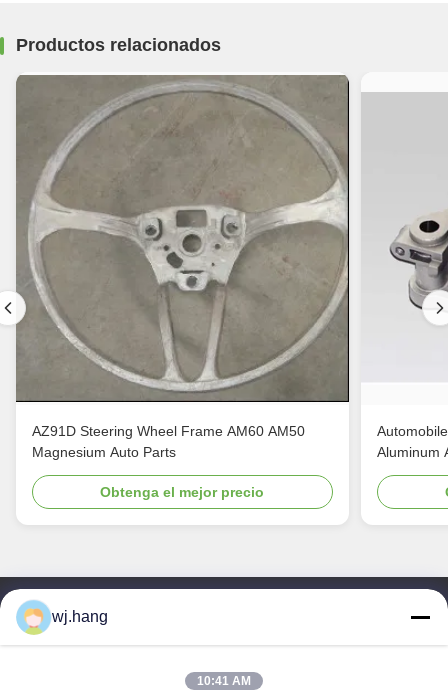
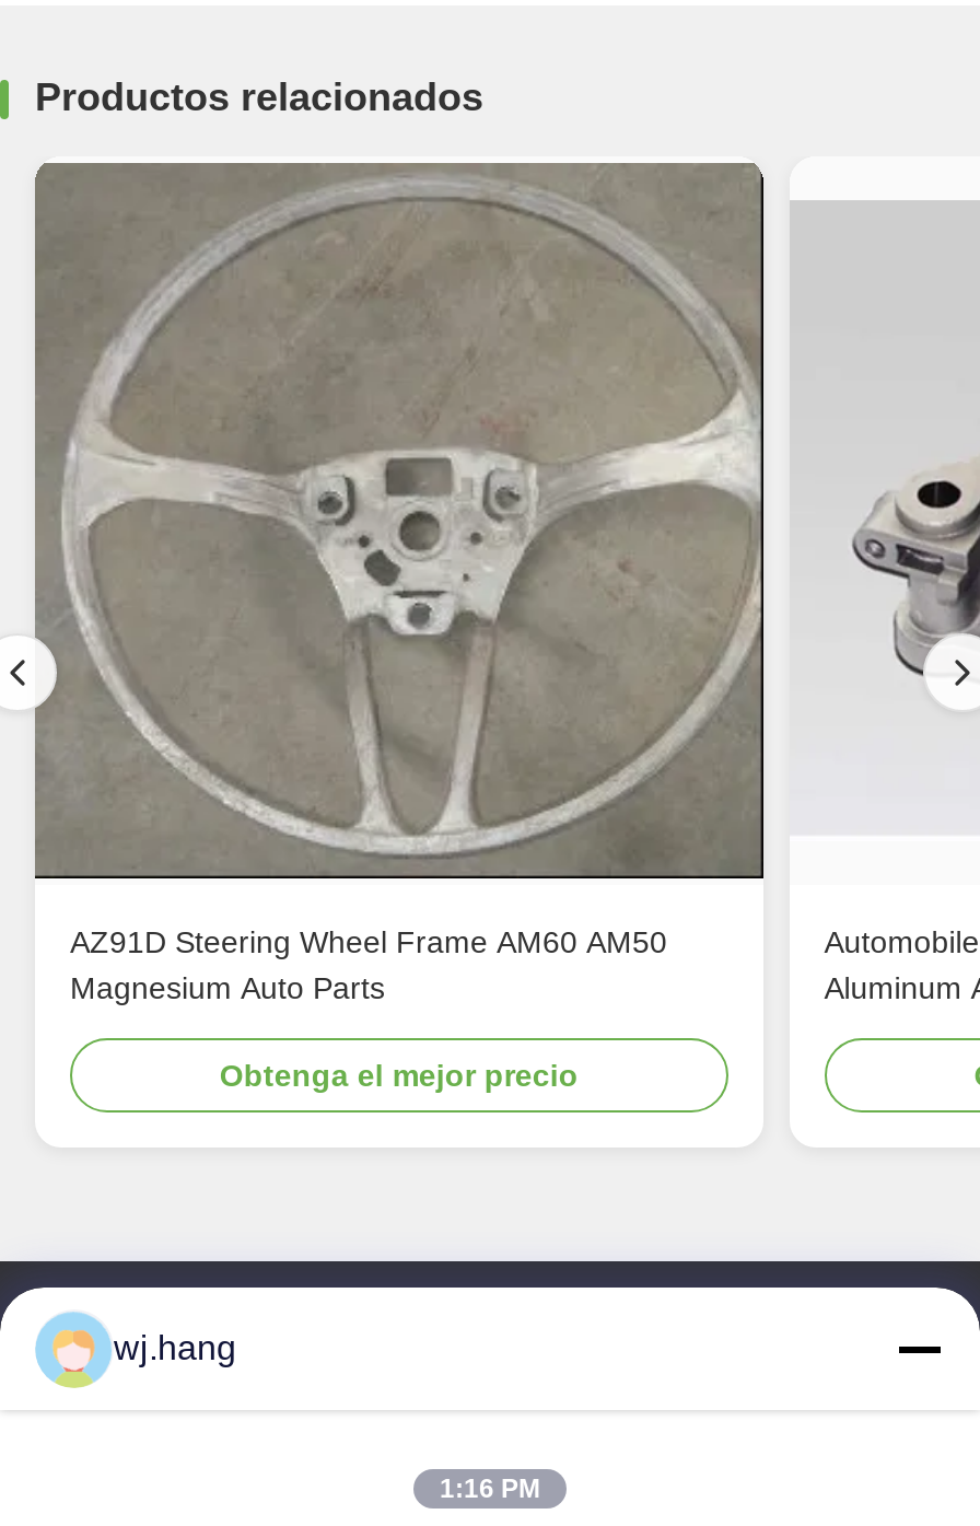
[197,674,251,688] 10:41 AM -> [440,1473,540,1504] 1:16 PM

